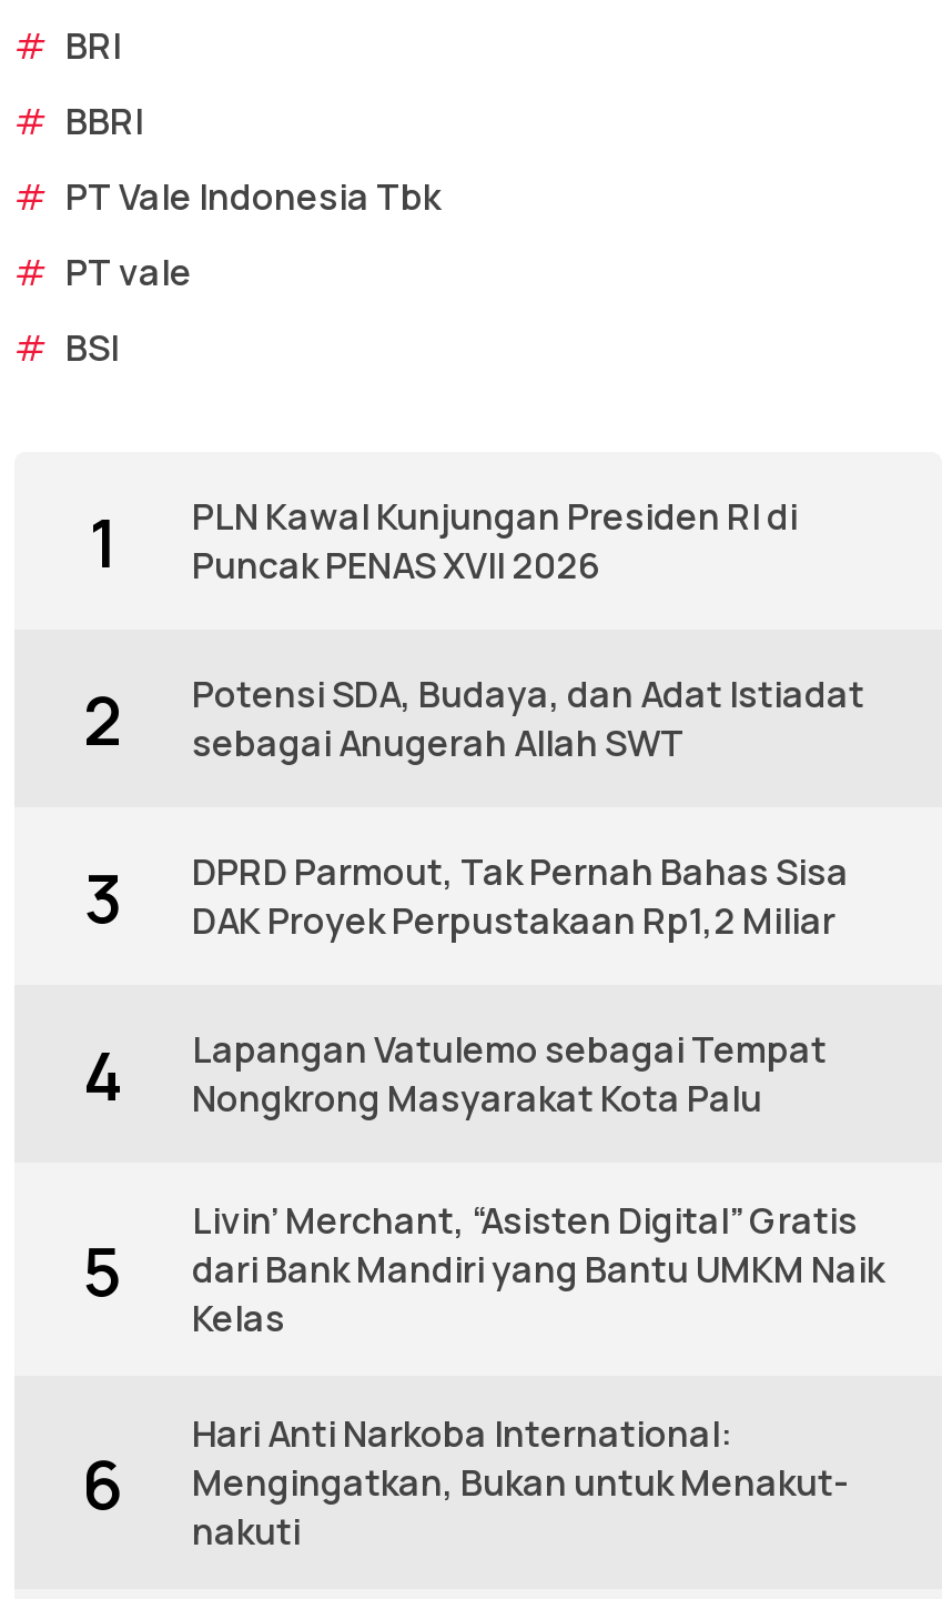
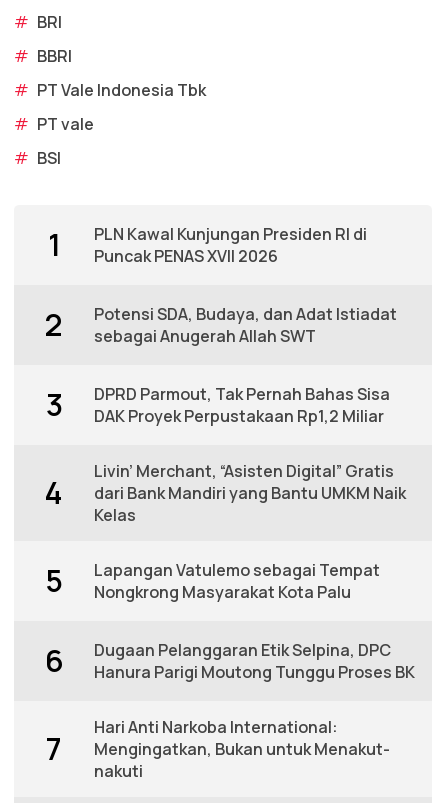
moved [83,1026,827,1316] -> [45,559,380,603]: 5 | Lapangan Vatulemo sebagai Tempat | Nongkrong Masyarakat Kota Palu
moved [192,1197,884,1344] -> [94,460,406,526]: Livin’ Merchant, “Asisten Digital” Gratis | dari Bank Mandiri yang Bantu UMKM Naik | Kelas
none -> [46,639,415,769] Dugaan Pelanggaran Etik Selpina, DPC | Hanura Parigi Moutong Tunggu Proses BK | 7

